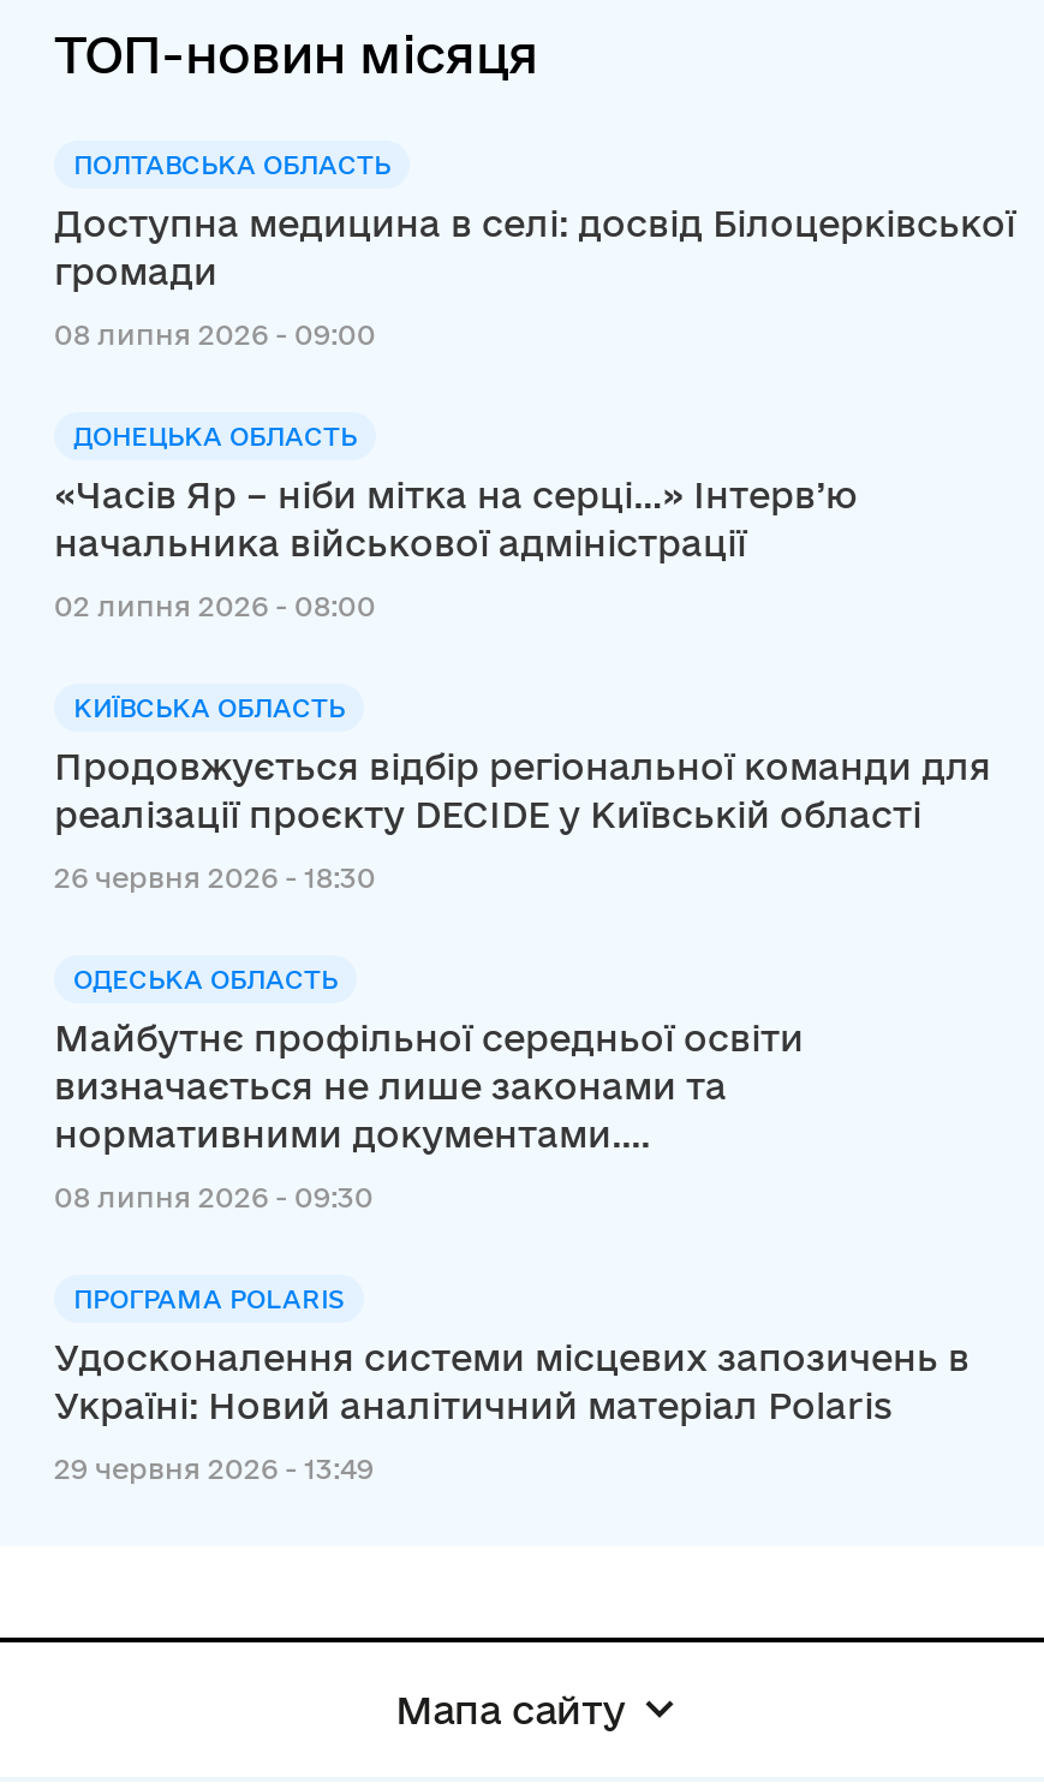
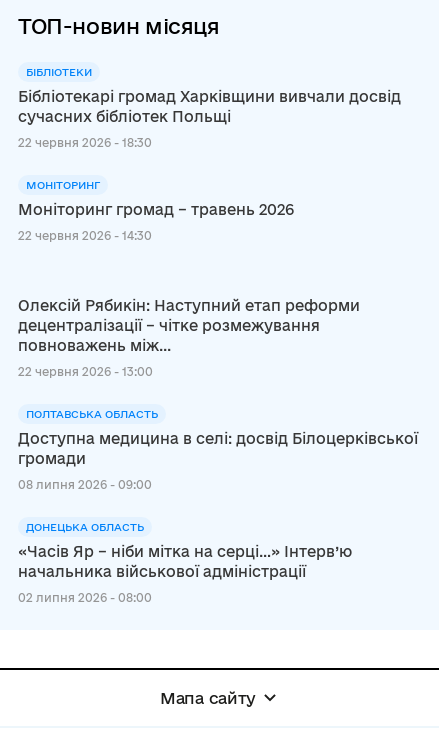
none -> [18,66,401,242] БІБЛІОТЕКИ | Бібліотекарі громад Харківщини вивчали досвід | сучасних бібліотек Польщі | 22 червня 2026 - 18:30 | МОНІТОРИНГ | Моніторинг громад – травень 2026 | 22 червня 2026 - 14:30
none -> [18,297,360,378] Олексій Рябикін: Наступний етап реформи | децентралізації – чітке розмежування | повноважень між... | 22 червня 2026 - 13:00
moved [54,150,1015,621] -> [18,408,418,604]: ПОЛТАВСЬКА ОБЛАСТЬ | Доступна медицина в селі: досвід Білоцерківської | громади | 08 липня 2026 - 09:00 | ДОНЕЦЬКА ОБЛАСТЬ | «Часів Яр – ніби мітка на серці…» Інтерв’ю | начальника військової адміністрації | 02 липня 2026 - 08:00
[54,693,991,1484] КИЇВСЬКА ОБЛАСТЬ | Продовжується відбір регіональної команди для | реалізації проєкту DECIDE у Київській області | 26 червня 2026 - 18:30 | ОДЕСЬКА ОБЛАСТЬ | Майбутнє профільної середньої освіти | визначається не лише законами та | нормативними документами.... | 08 липня 2026 - 09:30 | ПРОГРАМА POLARIS | Удосконалення системи місцевих запозичень в | Україні: Новий аналітичний матеріал Polaris | 29 червня 2026 - 13:49 -> none

